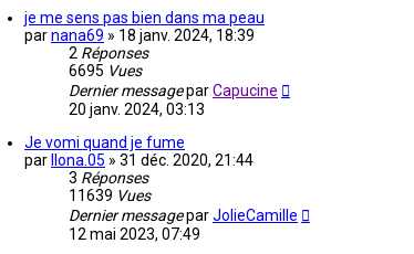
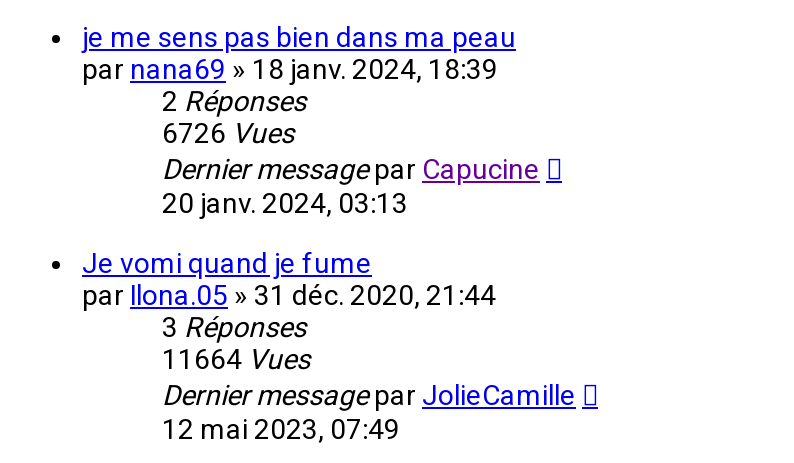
[69,62,142,80] 6695 Vues -> [162,117,294,149] 6726 Vues
[69,187,151,204] 11639 Vues -> [162,343,310,375] 11664 Vues

